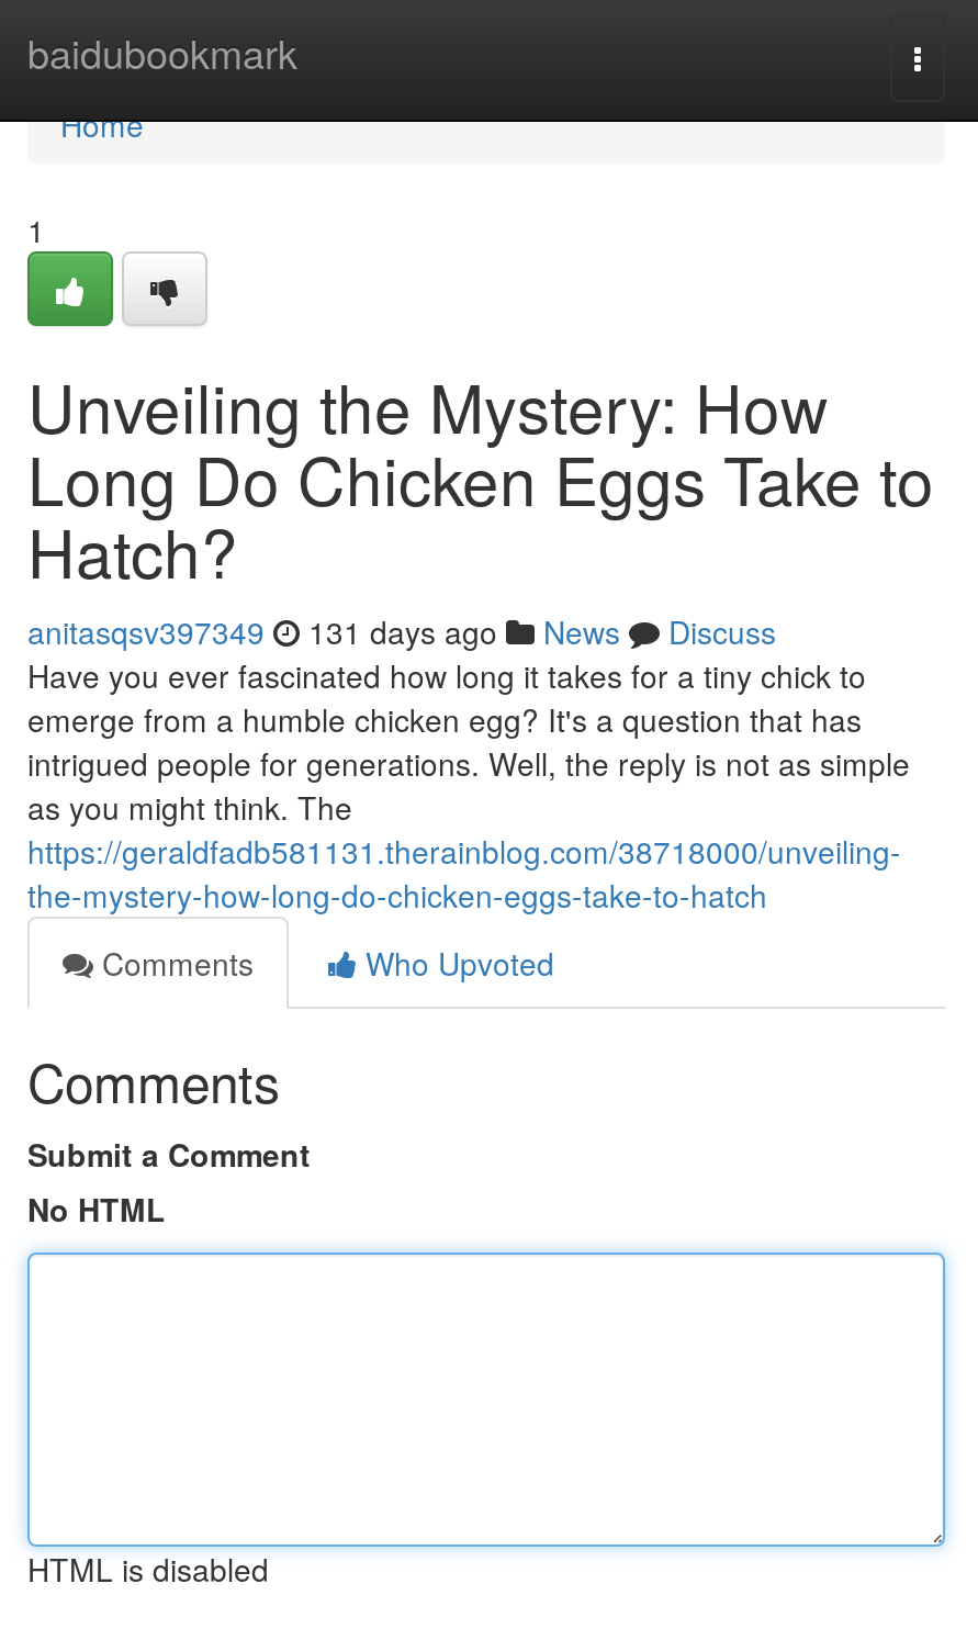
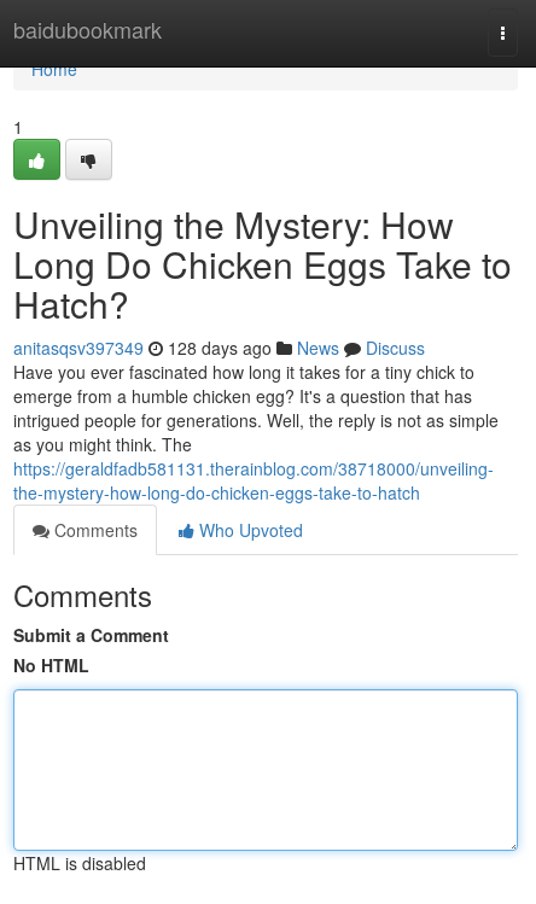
[27,609,776,653] anitasqsv397349 131 days ago News Discuss -> [13,336,425,360] anitasqsv397349 128 days ago News Discuss

